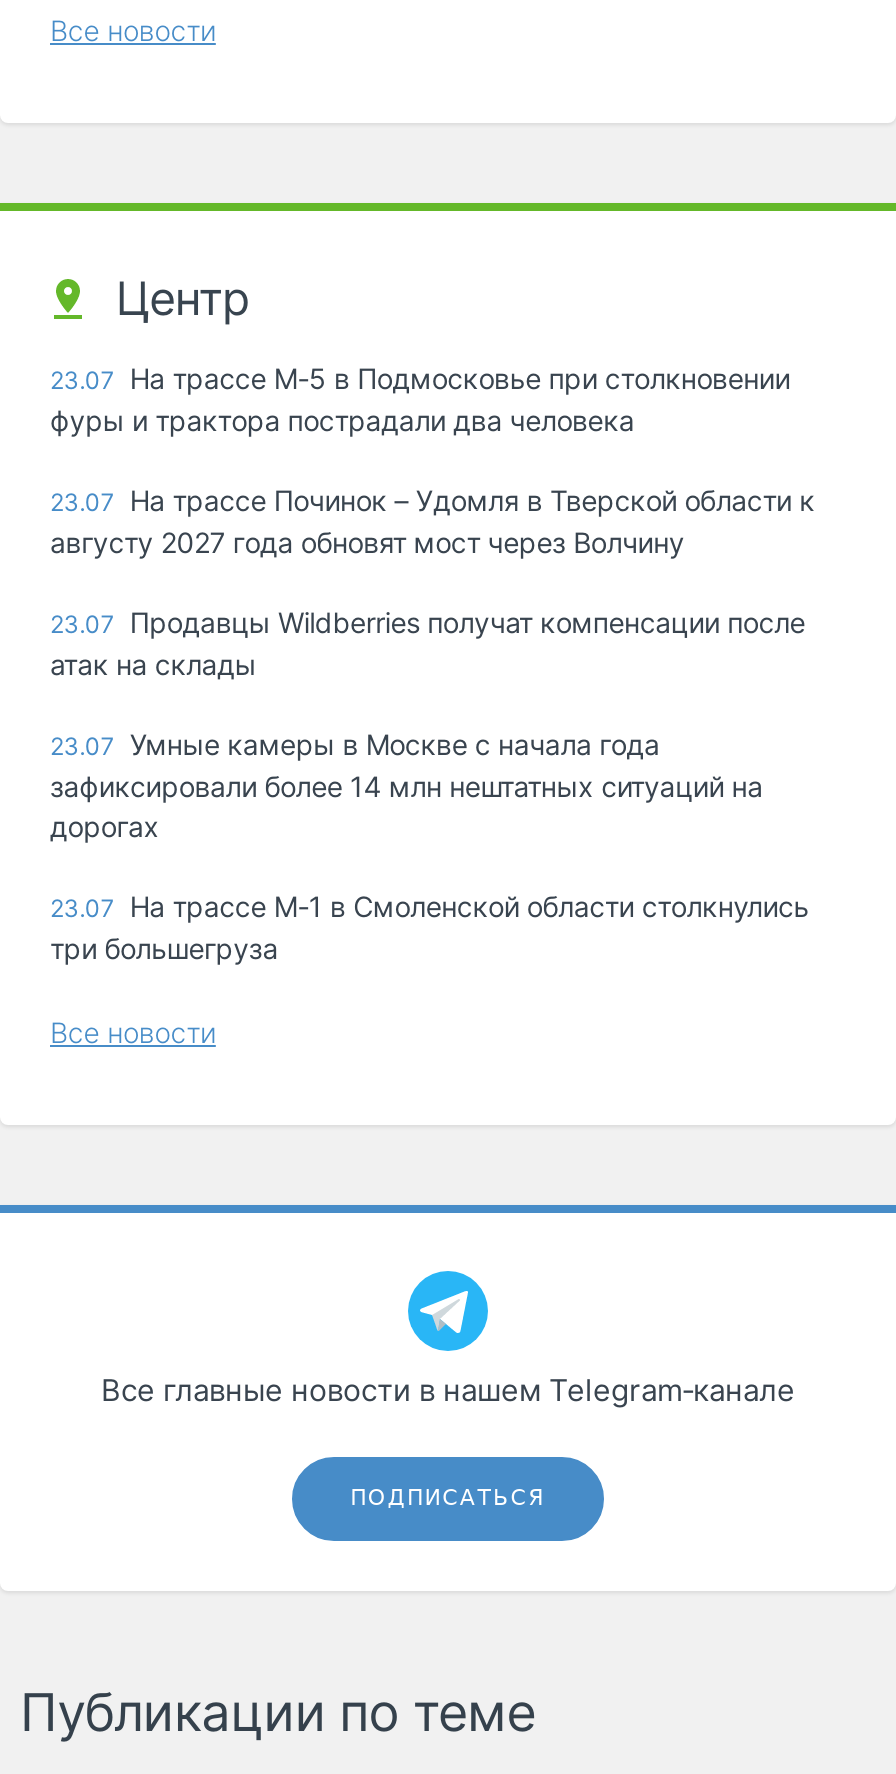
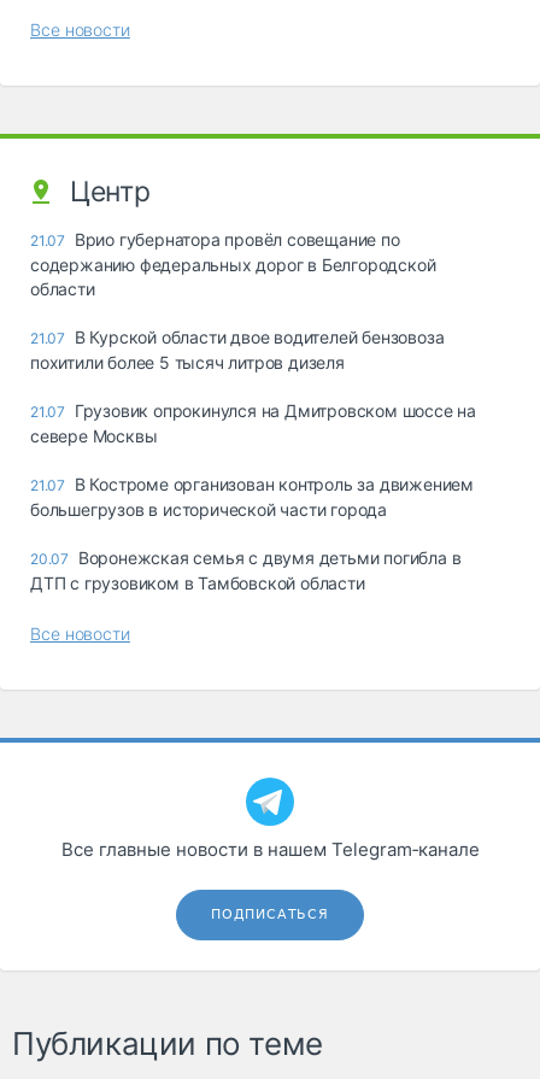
[50,361,790,437] 23.07 На трассе М-5 в Подмосковье при столкновении | фуры и трактора пострадали два человека -> [30,229,436,299] 21.07 Врио губернатора провёл совещание по | содержанию федеральных дорог в Белгородской | области
[50,483,815,559] 23.07 На трассе Починок – Удомля в Тверской области к | августу 2027 года обновят мост через Волчину -> [30,327,444,373] 21.07 В Курской области двое водителей бензовоза | похитили более 5 тысяч литров дизеля
[50,605,805,681] 23.07 Продавцы Wildberries получат компенсации после | атак на склады -> [30,400,476,446] 21.07 Грузовик опрокинулся на Дмитровском шоссе на | севере Москвы
[50,727,763,843] 23.07 Умные камеры в Москве с начала года | зафиксировали более 14 млн нештатных ситуаций на | дорогах -> [30,474,474,520] 21.07 В Костроме организован контроль за движением | большегрузов в исторической части города
[50,889,809,965] 23.07 На трассе М-1 в Смоленской области столкнулись | три большегруза -> [30,547,461,593] 20.07 Воронежская семья с двумя детьми погибла в | ДТП с грузовиком в Тамбовской области

